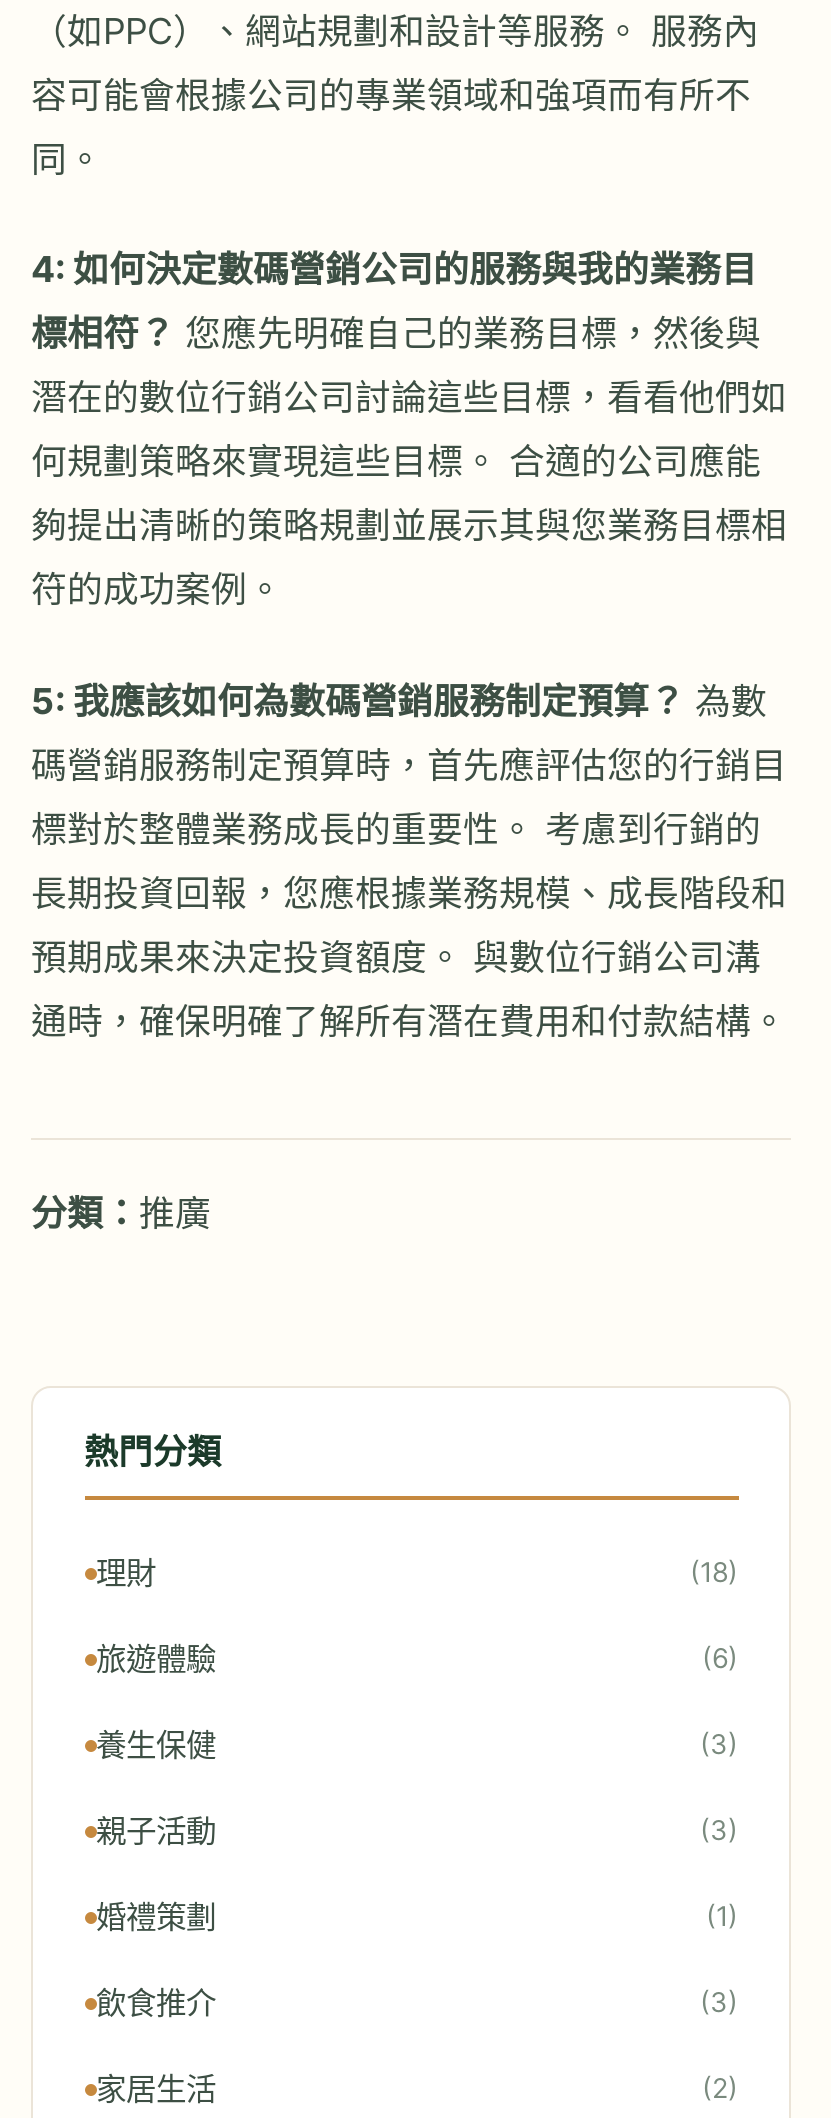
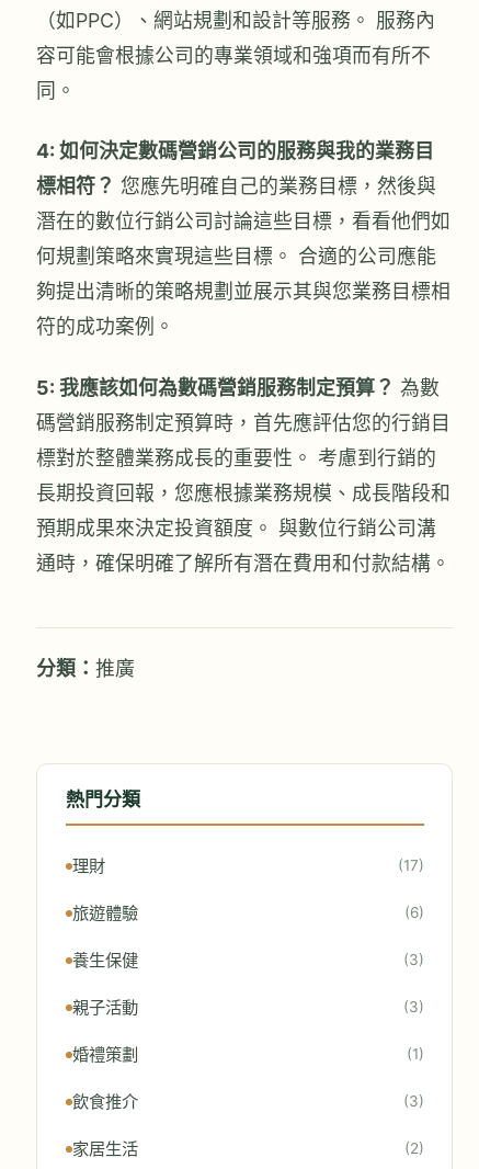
[690,1556,738,1588] (18) -> [397,857,424,874] (17)

